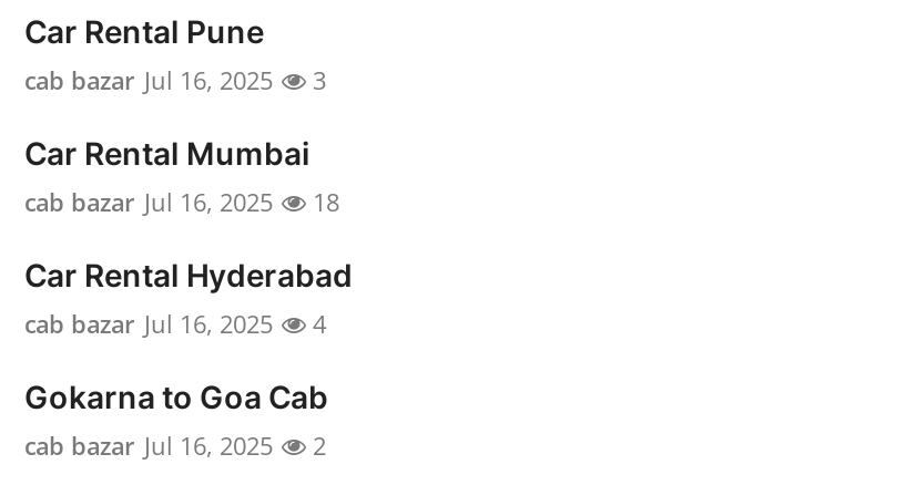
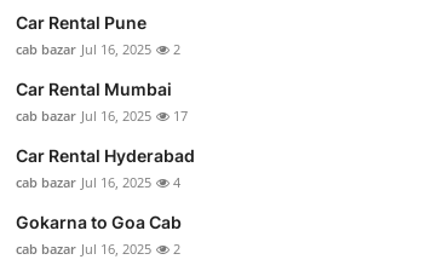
[24,64,326,97] cab bazar Jul 16, 2025 3 -> [16,40,180,58] cab bazar Jul 16, 2025 2
[24,186,339,219] cab bazar Jul 16, 2025 18 -> [16,107,188,125] cab bazar Jul 16, 2025 17

